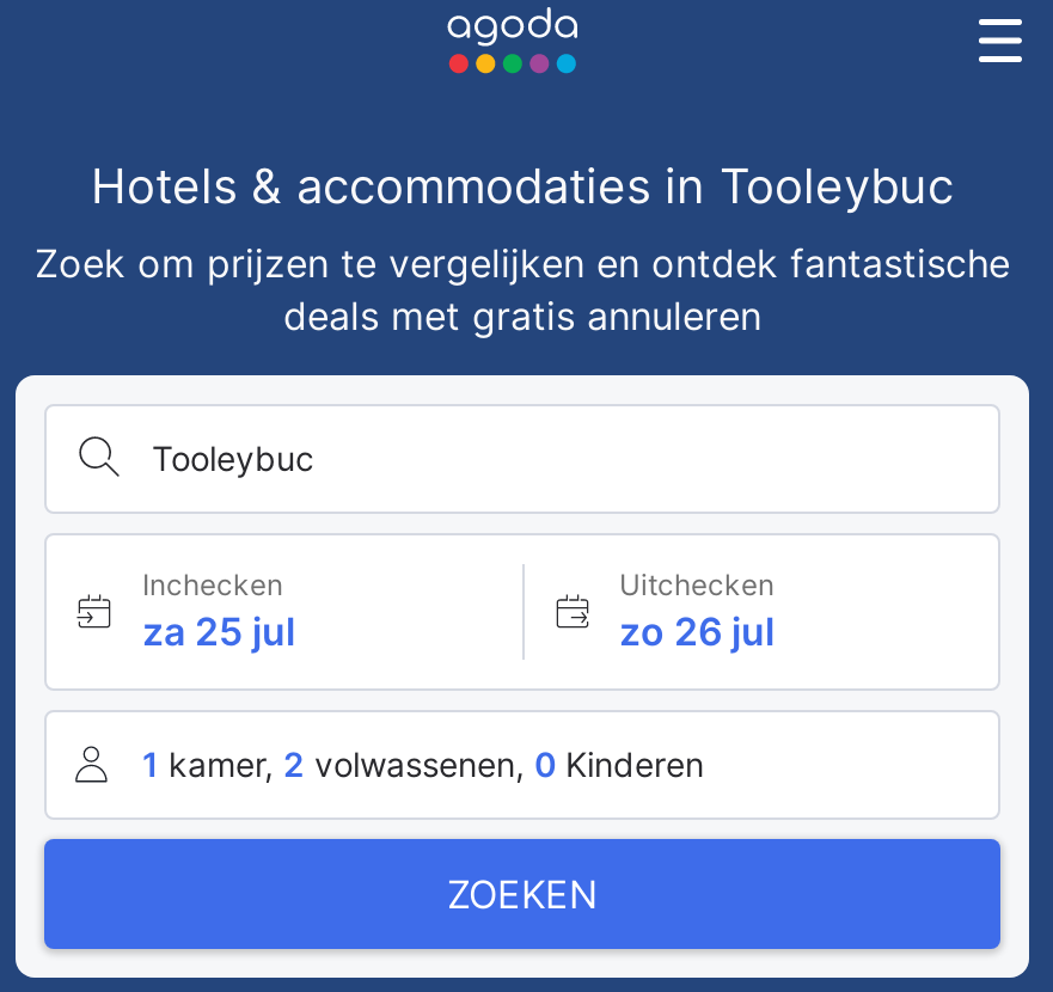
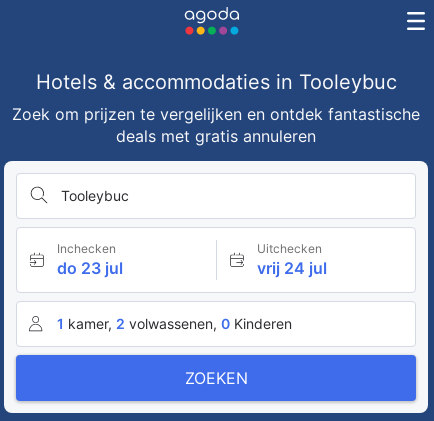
[142,607,295,655] za 25 jul -> [57,258,123,278] do 23 jul
[619,607,775,655] zo 26 jul -> [256,258,326,278] vrij 24 jul

